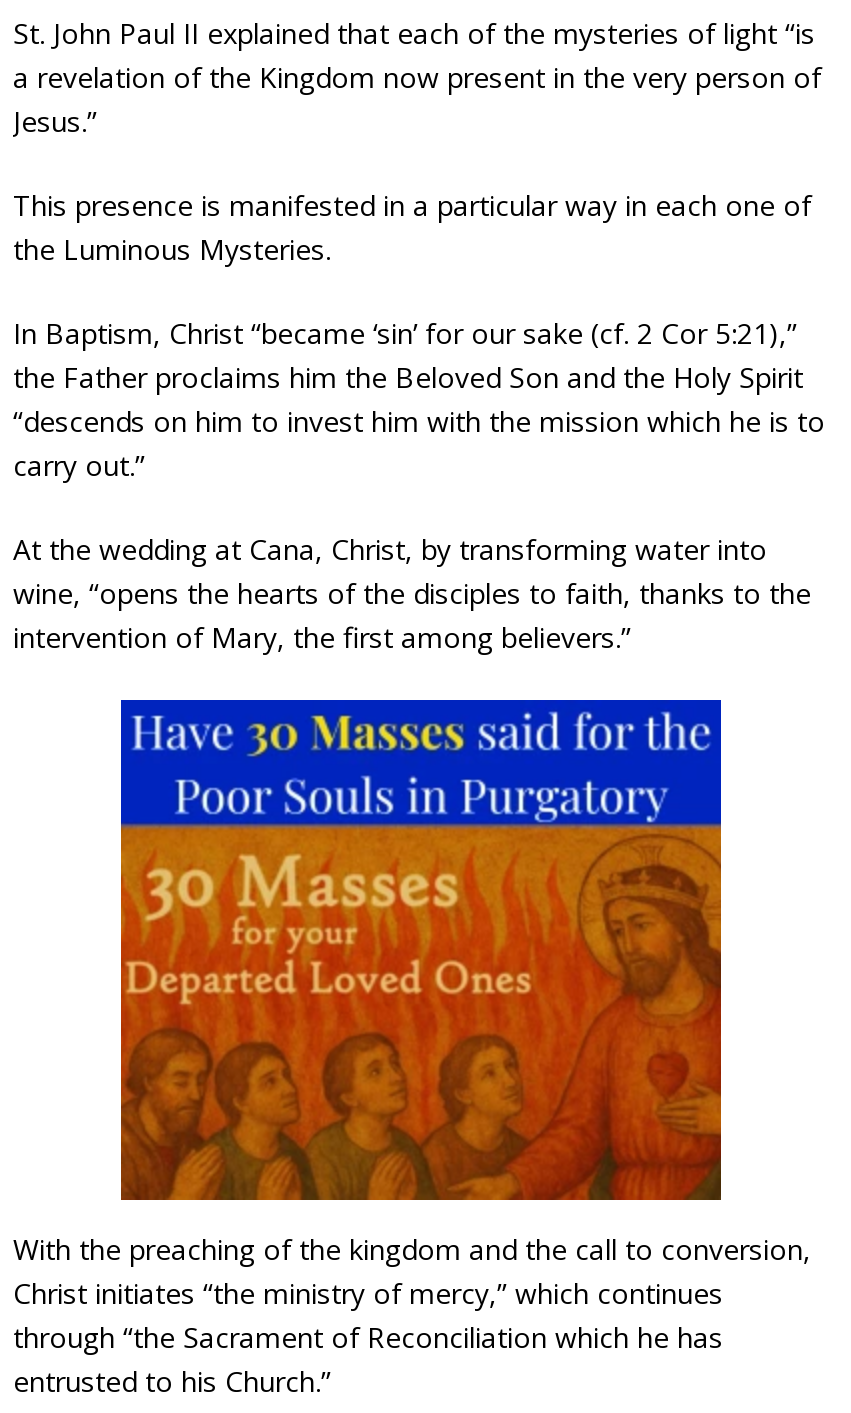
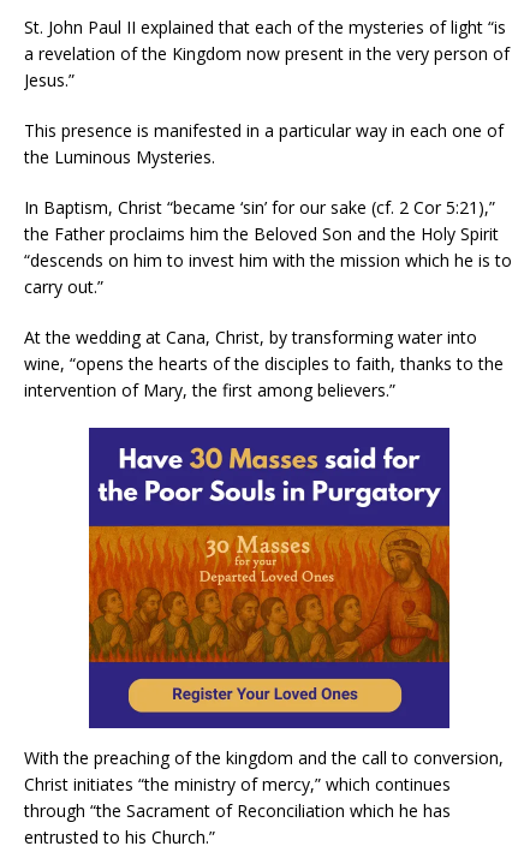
[119,700,723,1202] [image] -> [88,428,451,729] [image]

